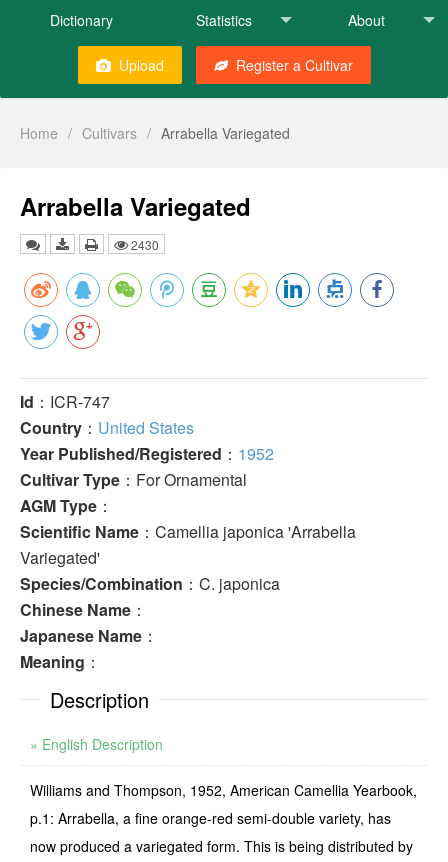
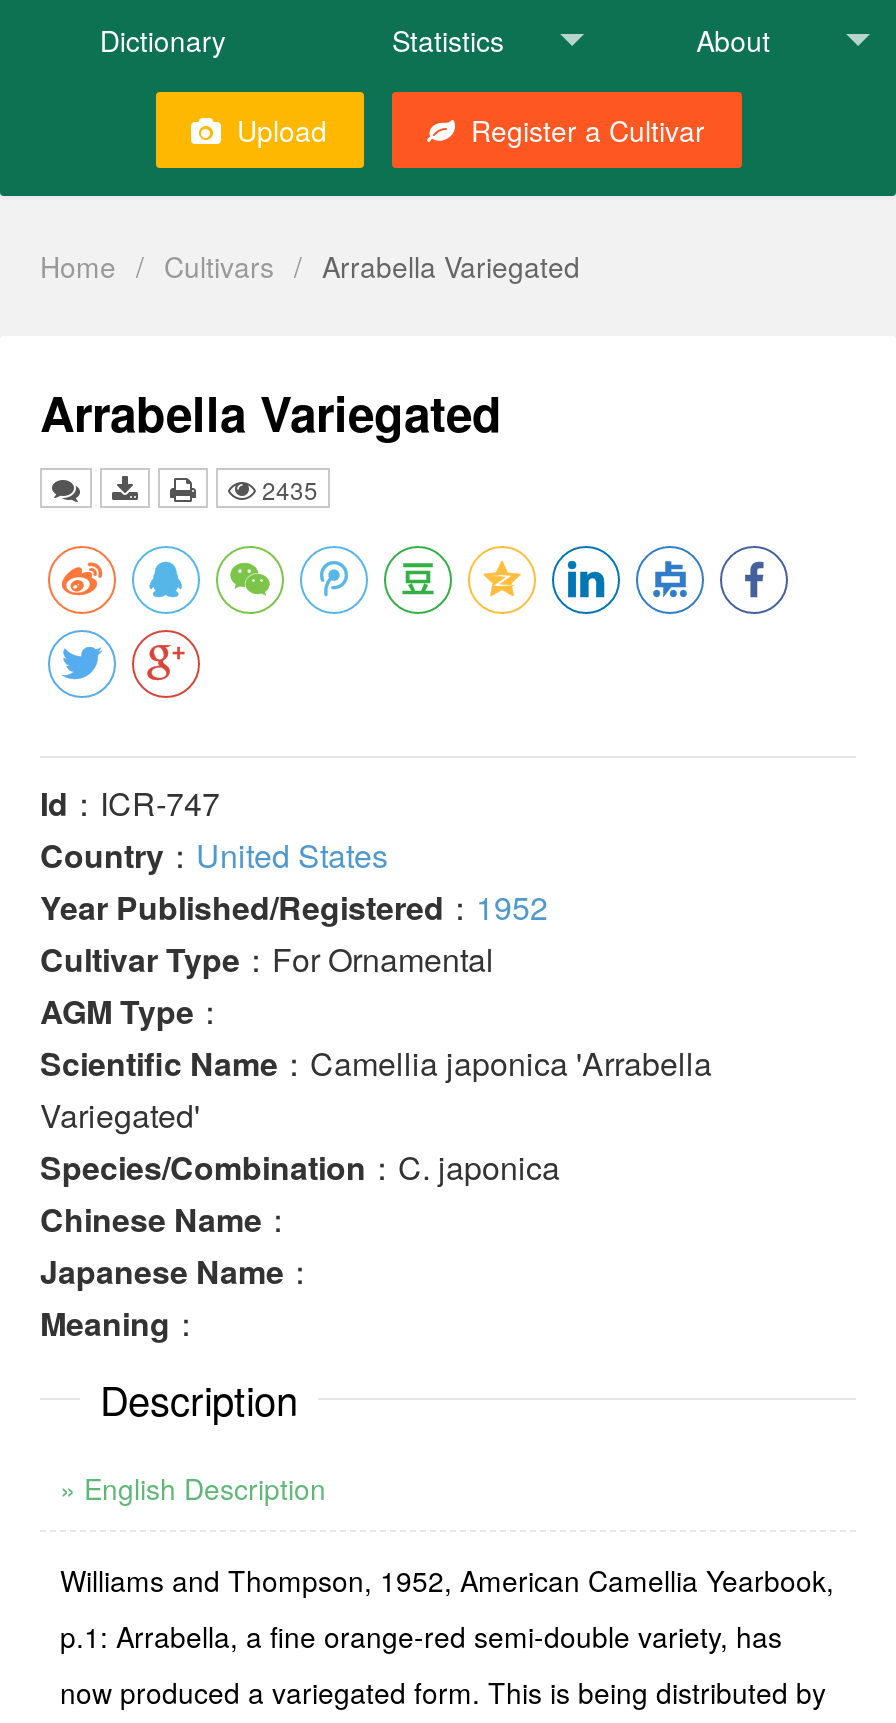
[128,236,159,253] 2430 -> [256,472,318,506] 2435

